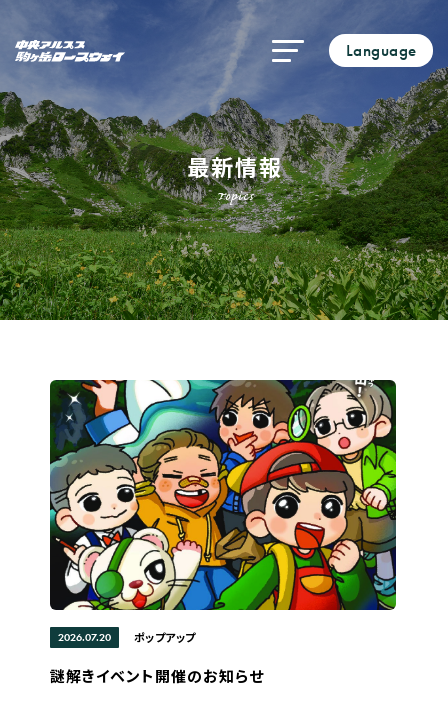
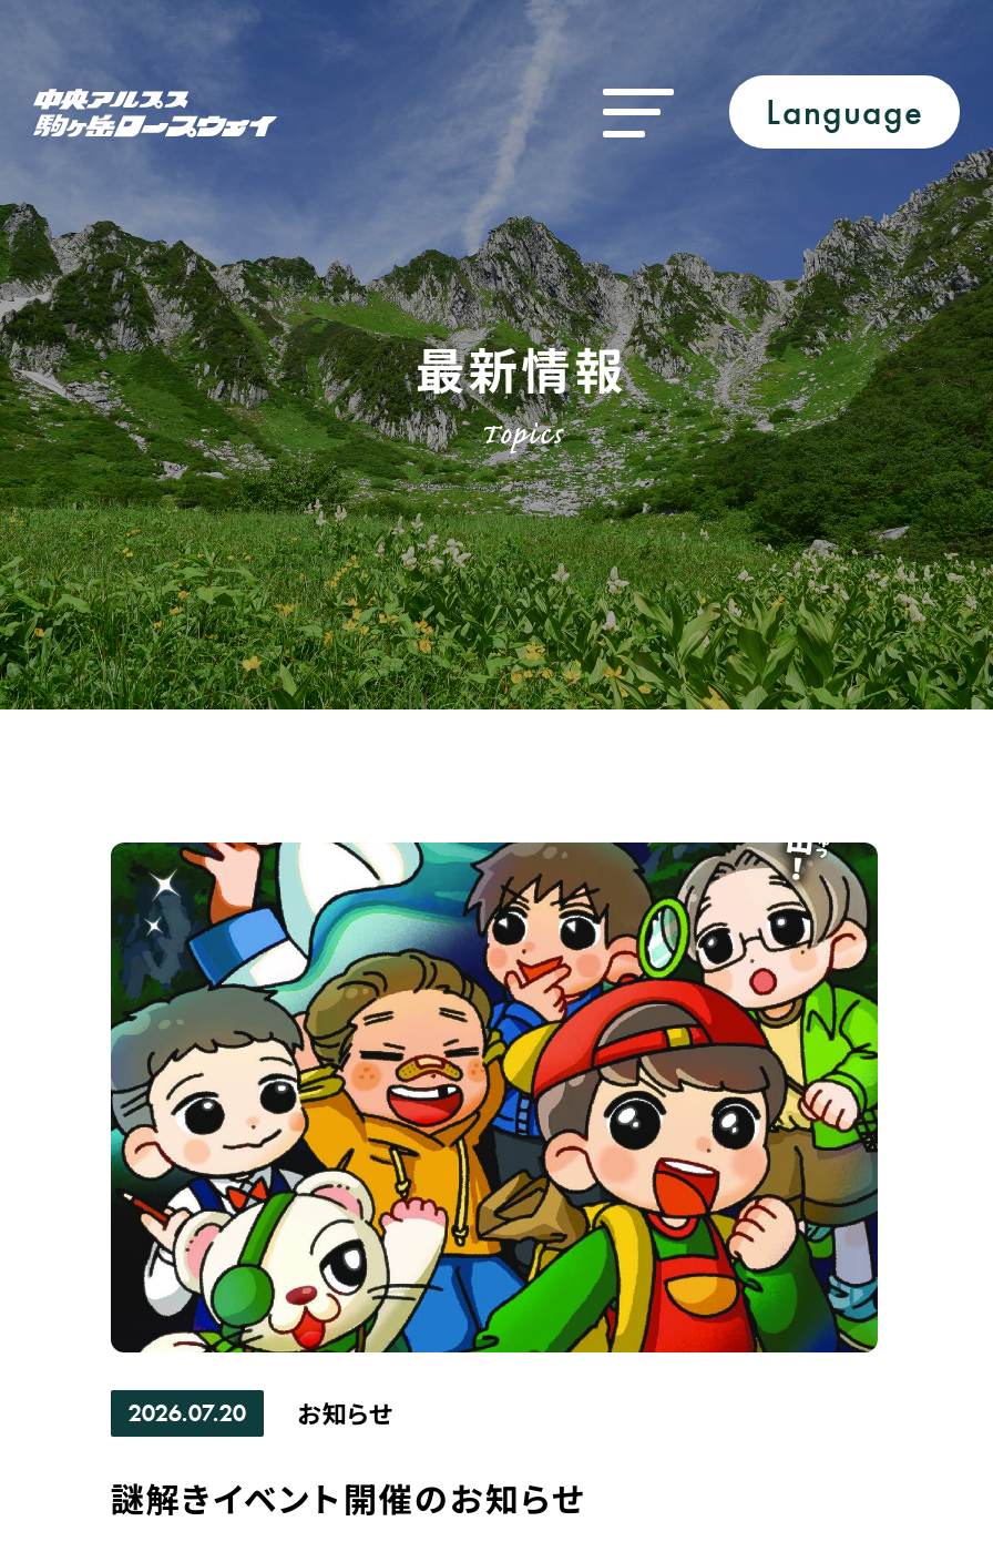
[134,629,196,645] ポップアップ -> [297,1395,392,1431] お知らせ

